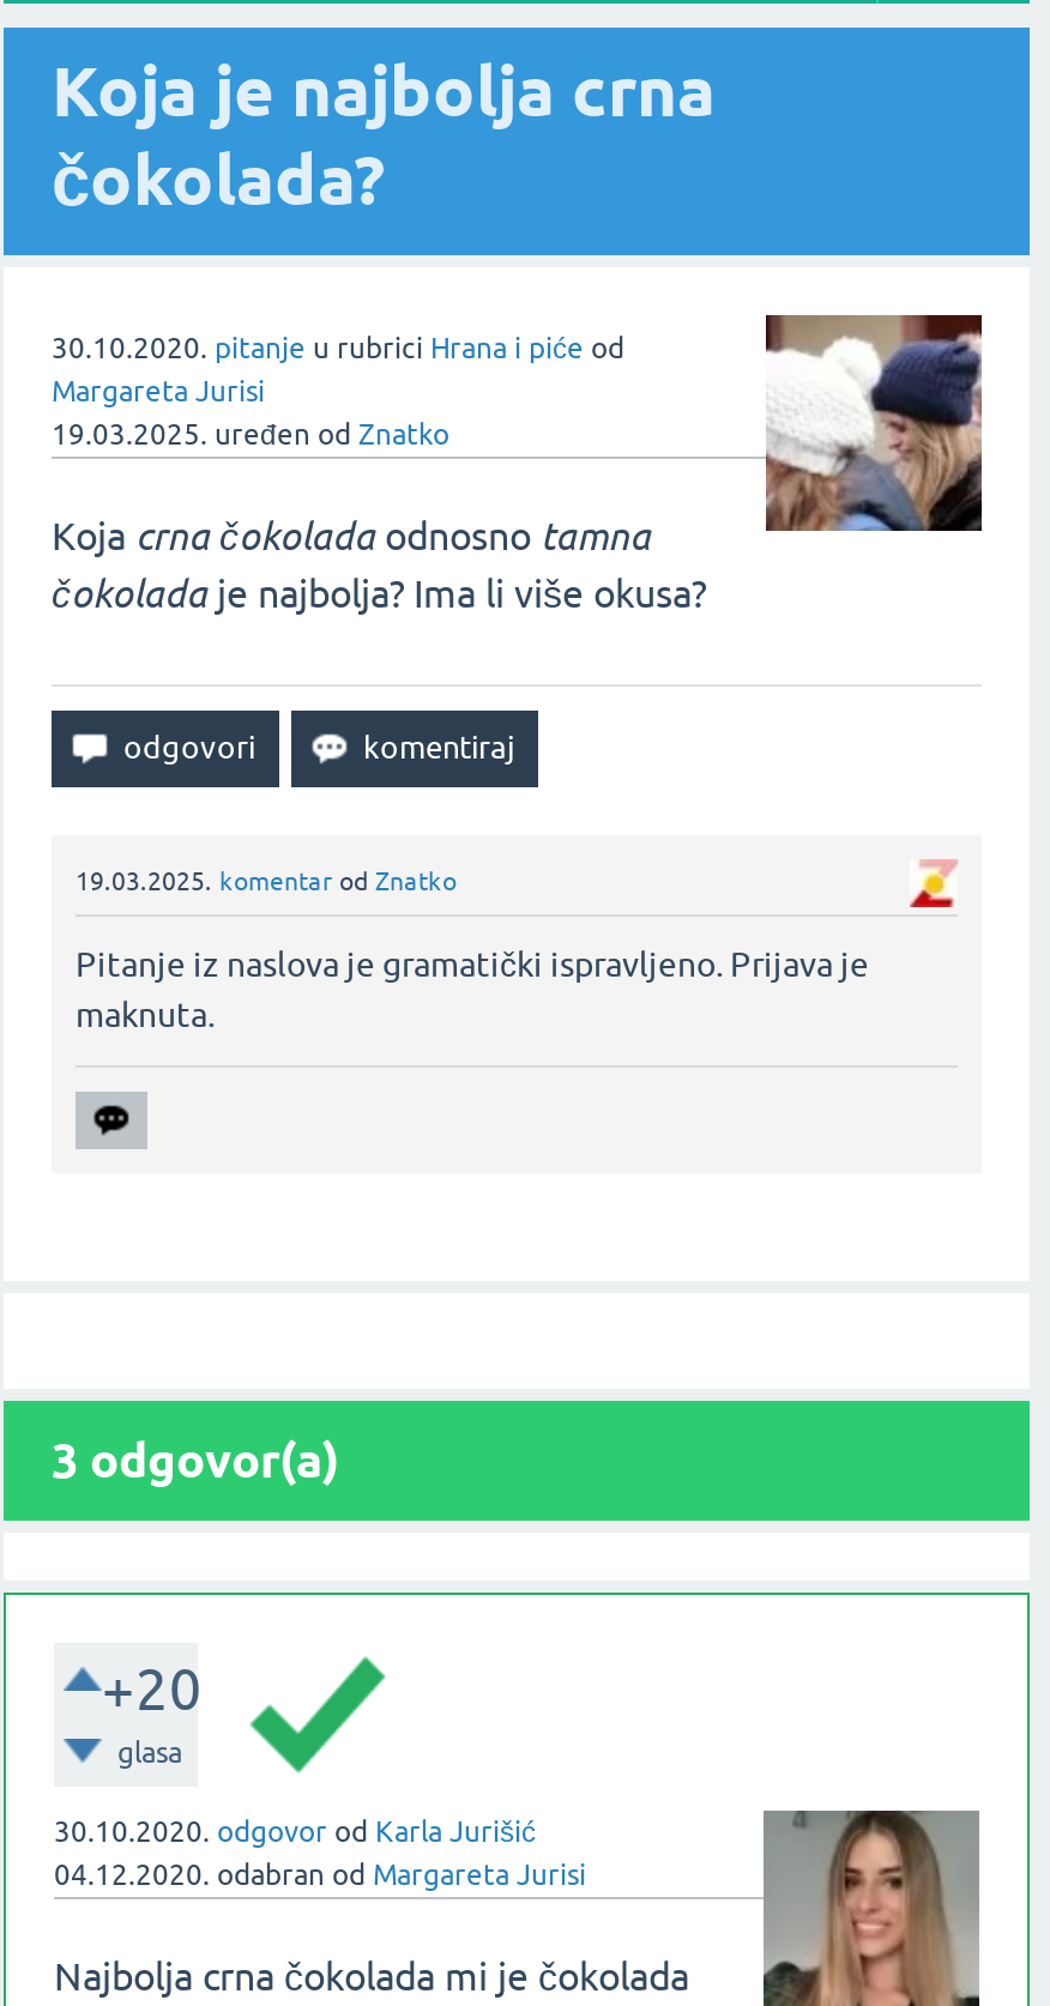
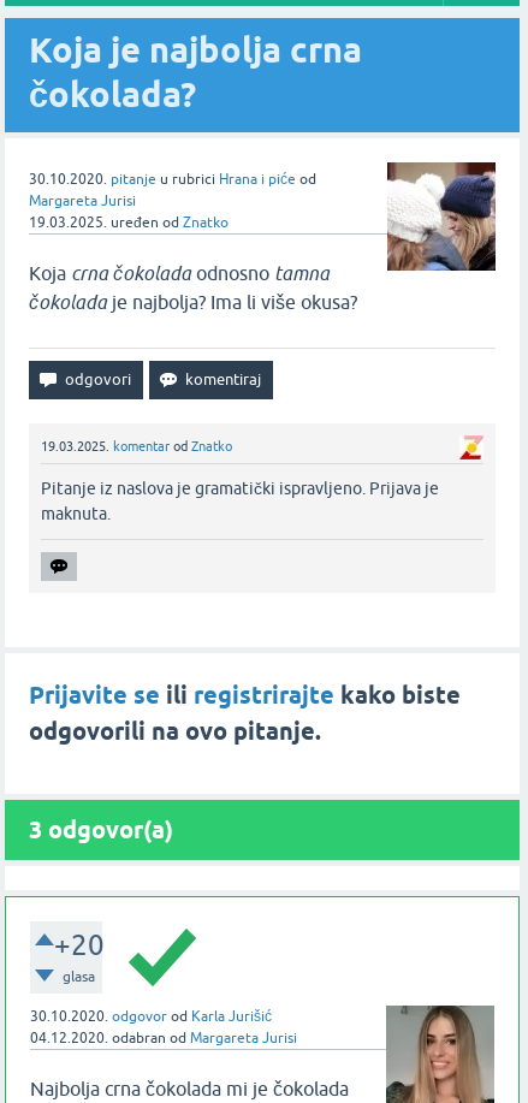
none -> [29,681,461,746] Prijavite se ili registrirajte kako biste | odgovorili na ovo pitanje.

